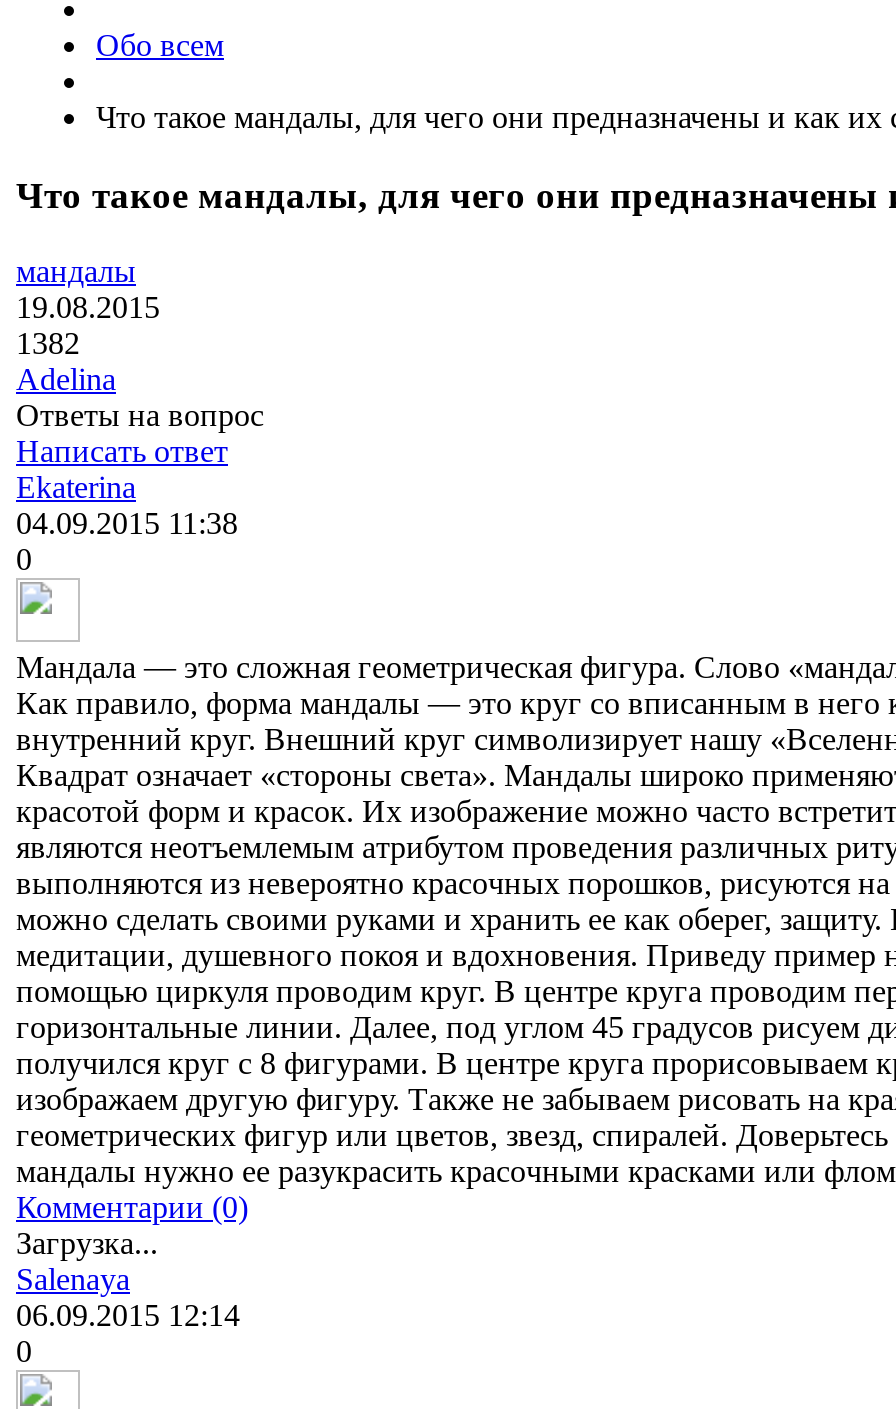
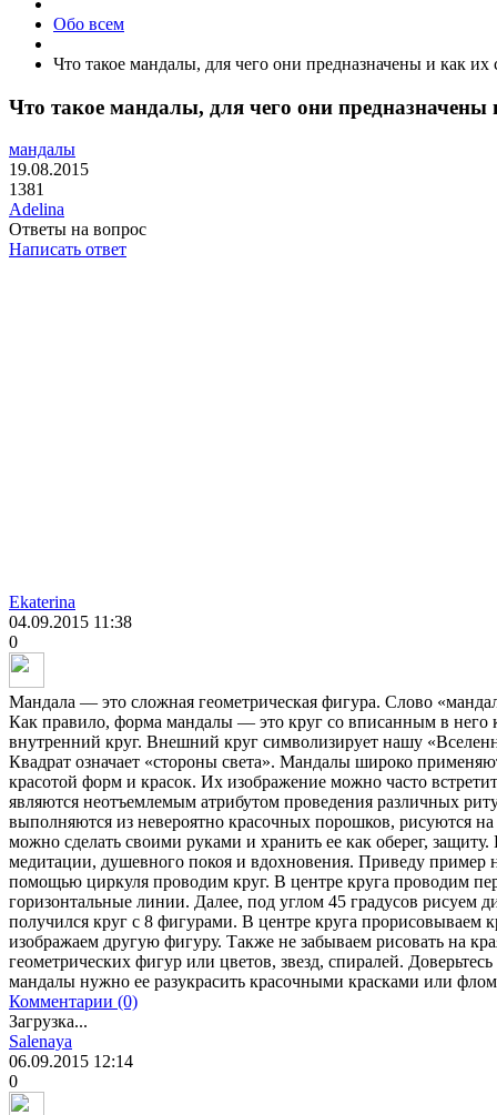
[16,327,80,361] 1382 -> [9,180,44,199] 1381

